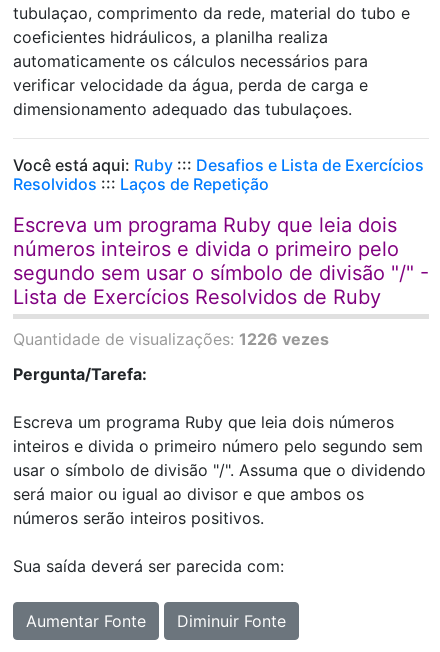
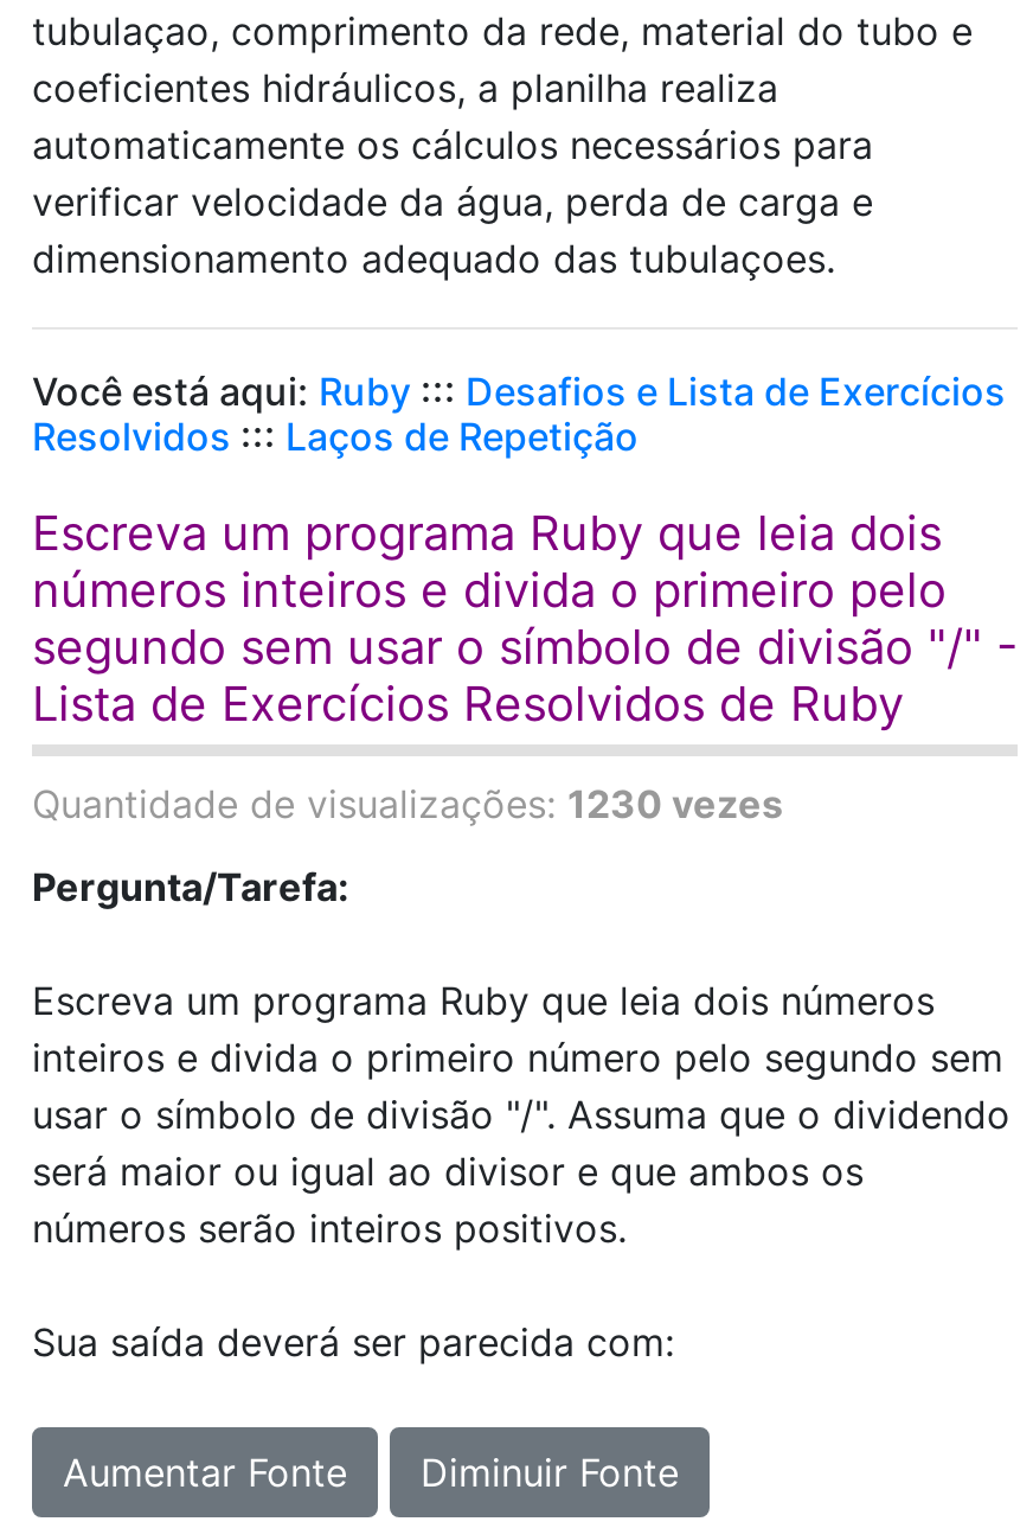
[13,329,329,349] Quantidade de visualizações: 1226 vezes -> [32,780,783,827] Quantidade de visualizações: 1230 vezes

